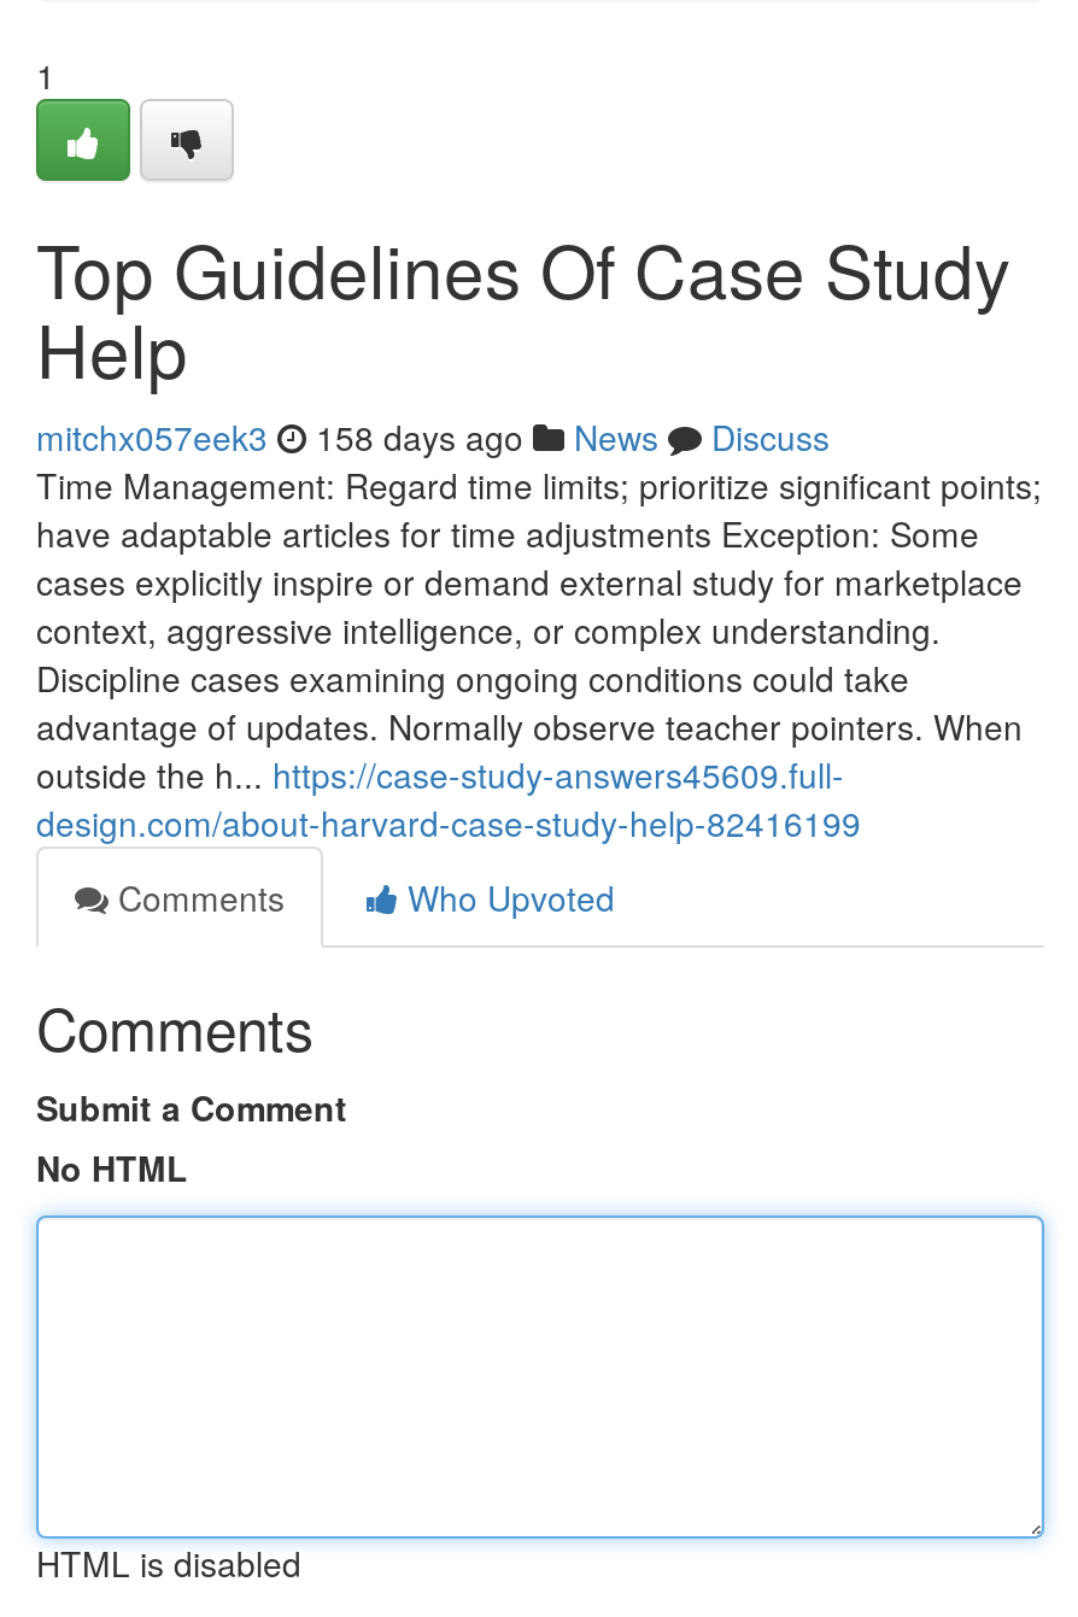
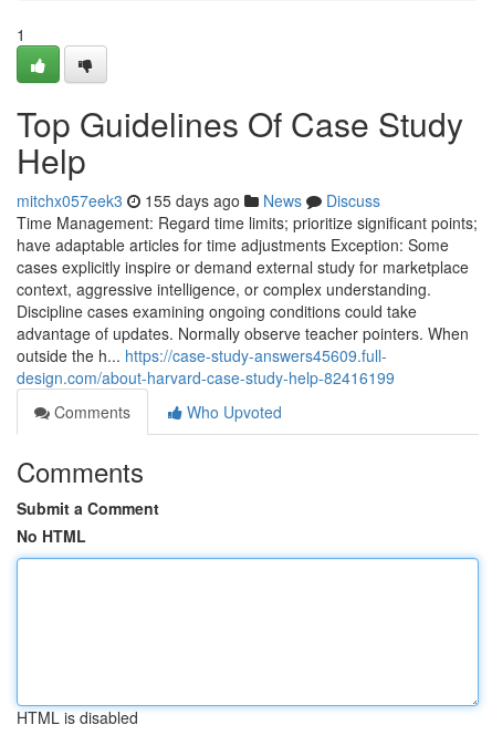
[36,412,830,461] mitchx057eek3 158 days ago News Discuss -> [17,189,380,211] mitchx057eek3 155 days ago News Discuss

